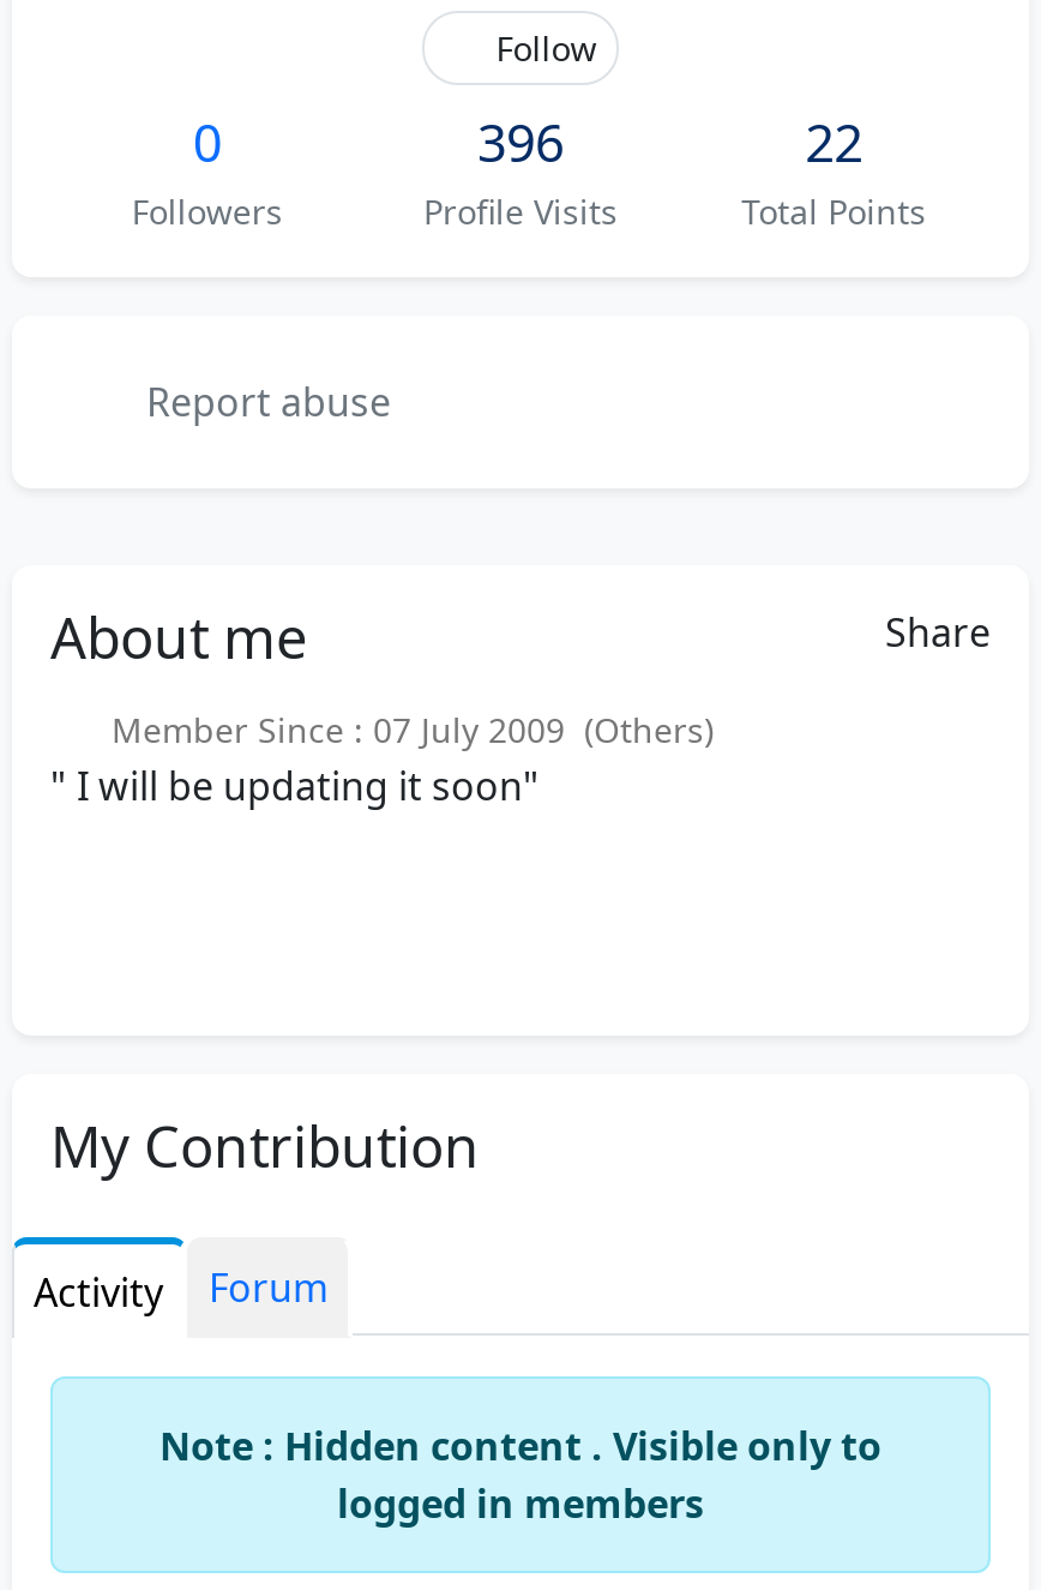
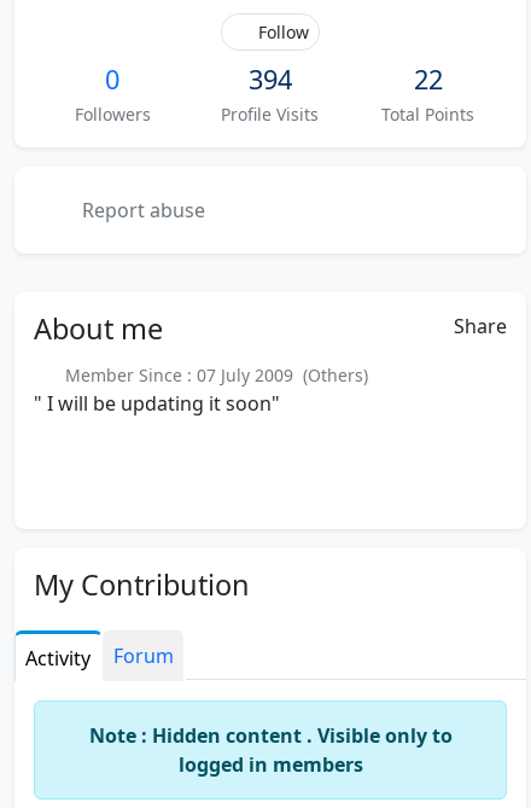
[477,107,564,176] 396 -> [249,62,292,97] 394

